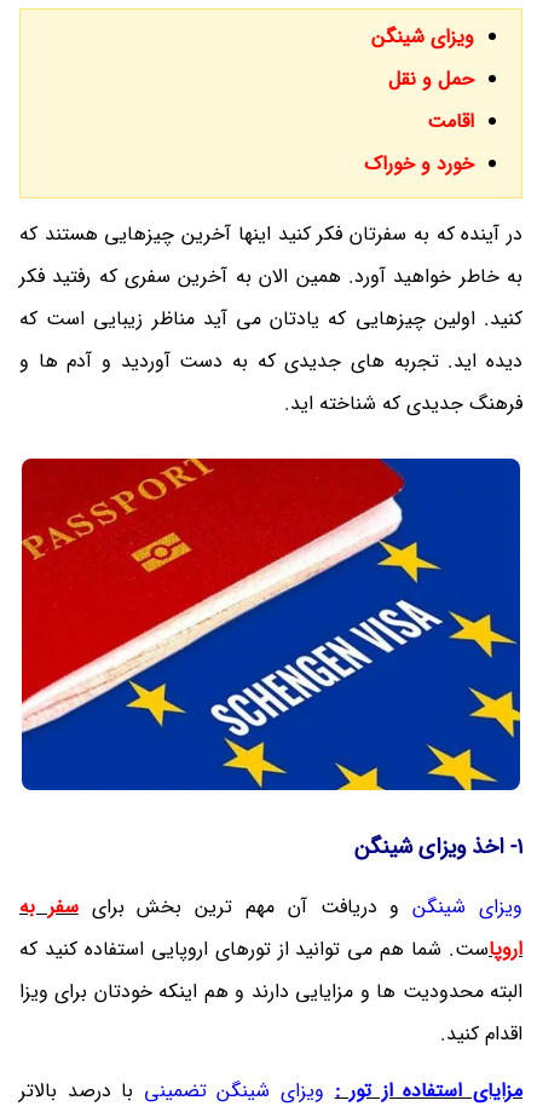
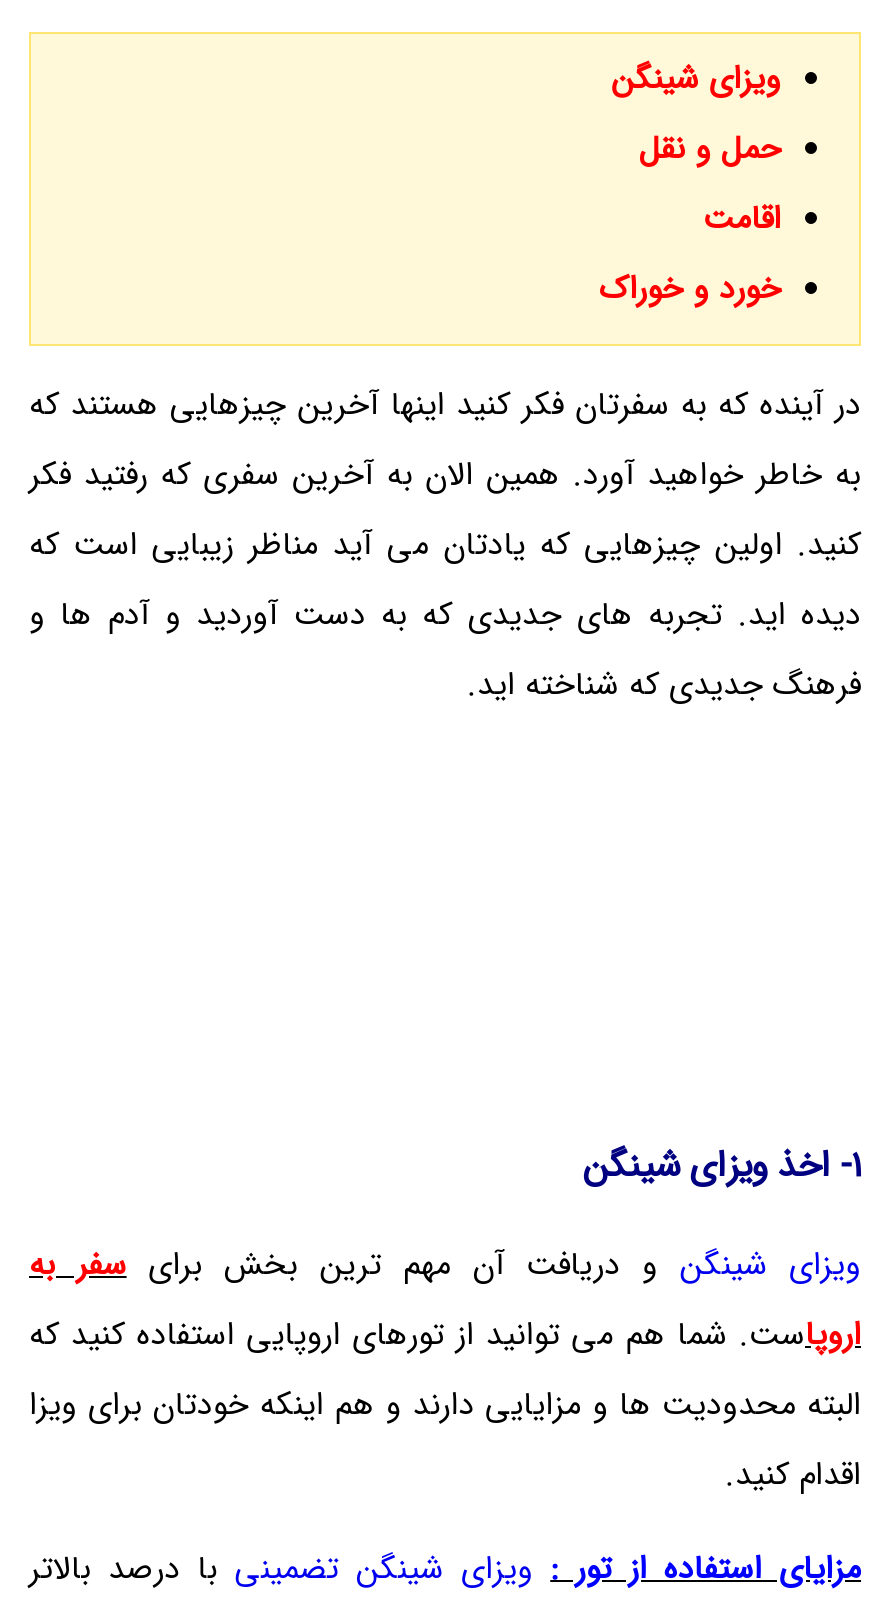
[21,457,521,791] [image] -> none

